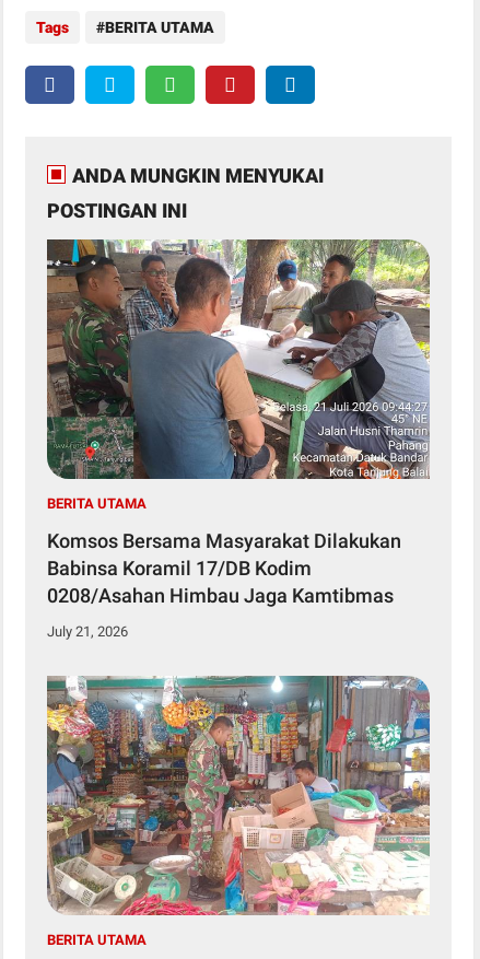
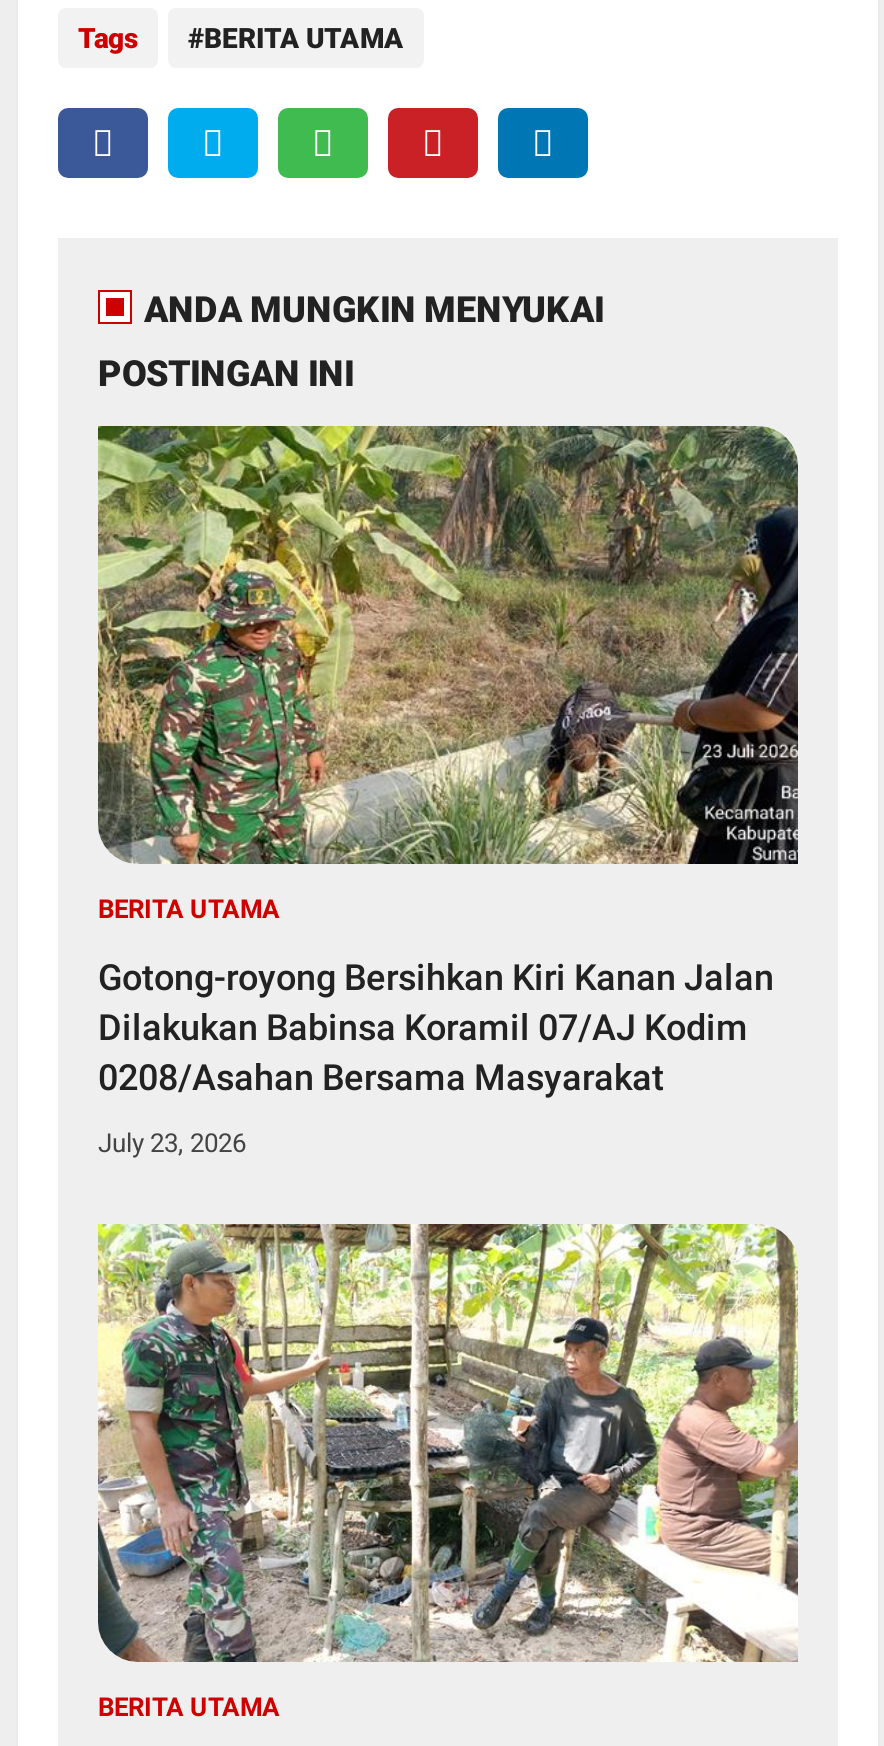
[46,238,431,480] [image] -> [98,424,800,866] [image]
[47,529,401,607] Komsos Bersama Masyarakat Dilakukan | Babinsa Koramil 17/DB Kodim | 0208/Asahan Himbau Jaga Kamtibmas -> [98,956,774,1098] Gotong-royong Bersihkan Kiri Kanan Jalan | Dilakukan Babinsa Koramil 07/AJ Kodim | 0208/Asahan Bersama Masyarakat
[47,624,128,640] July 21, 2026 -> [98,1128,246,1158] July 23, 2026
[46,675,431,916] [image] -> [96,1222,800,1664] [image]

